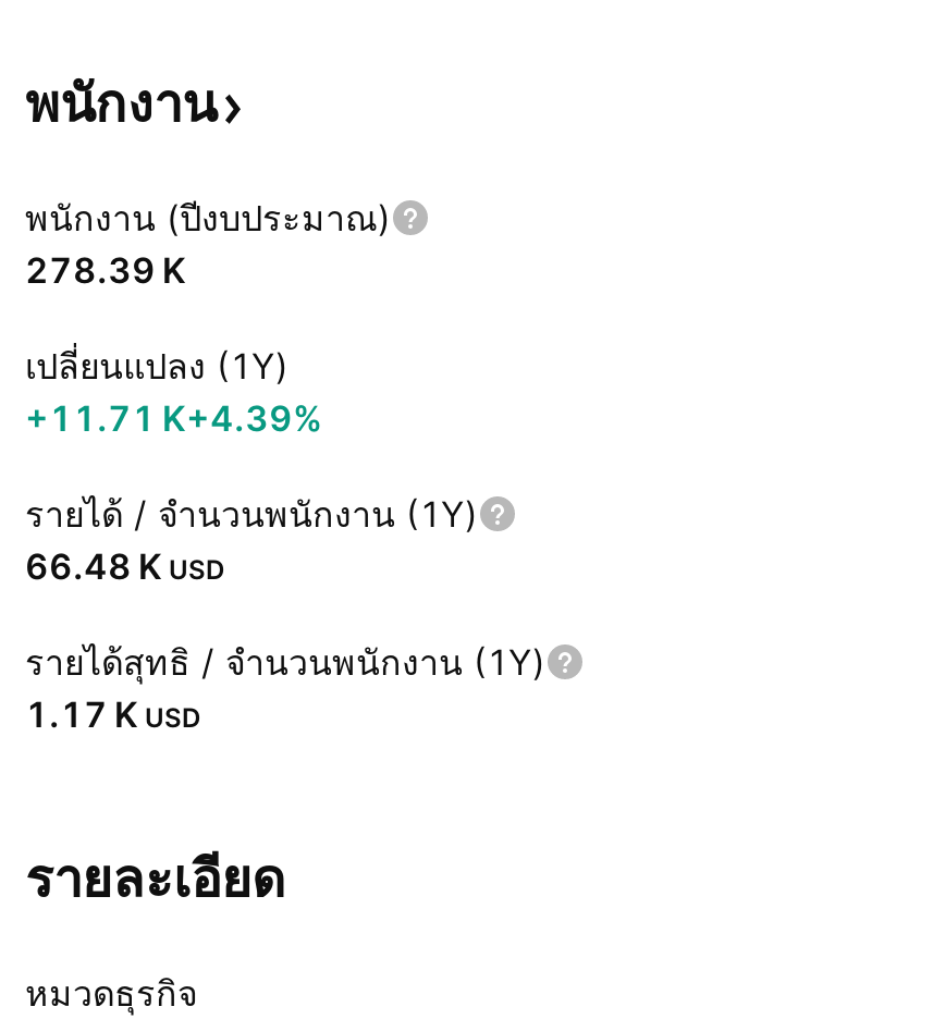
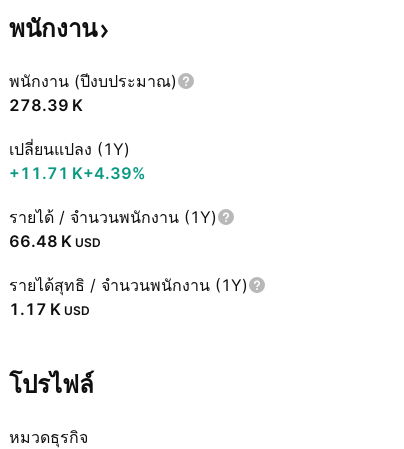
[25,847,286,910] รายละเอียด -> [9,370,94,399] โปรไฟล์

